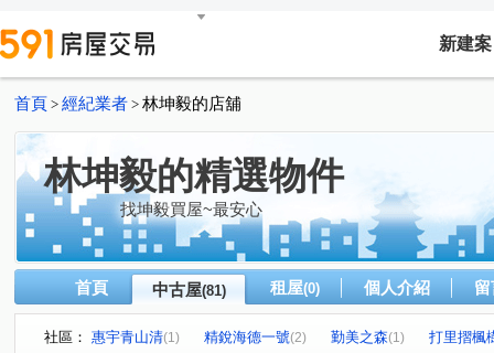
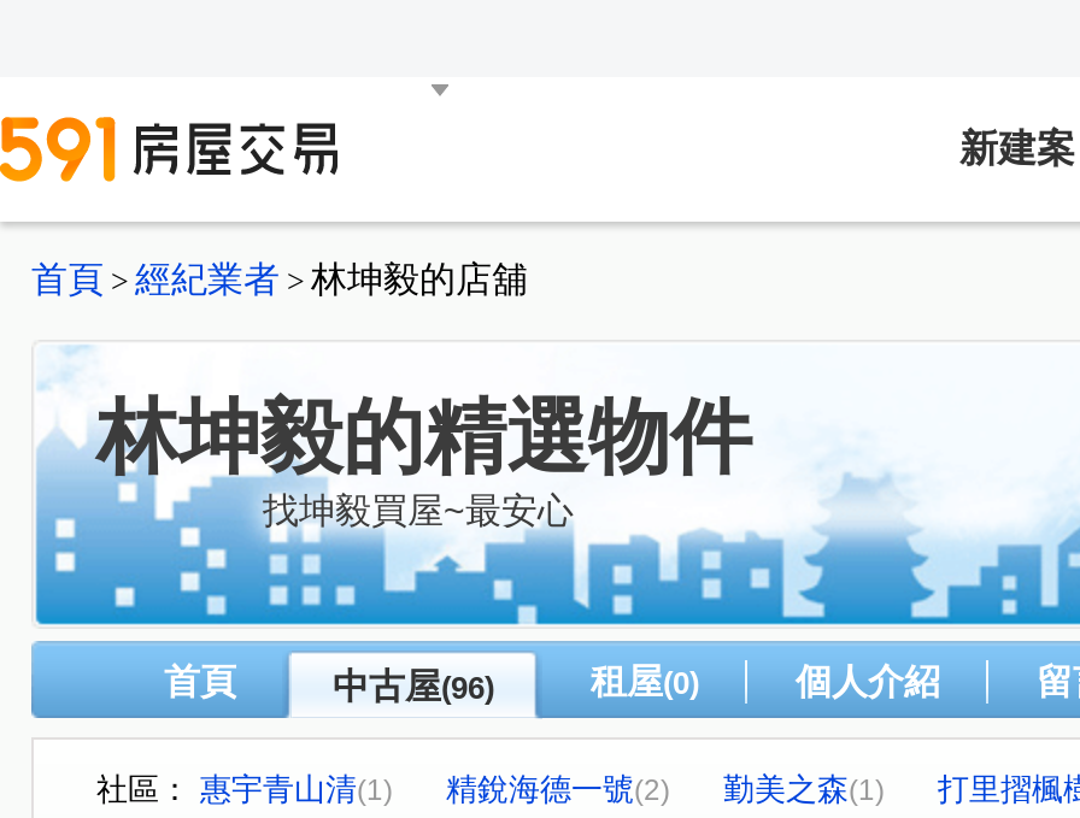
[152,280,226,299] 中古屋(81) -> [333,665,494,706] 中古屋(96)

